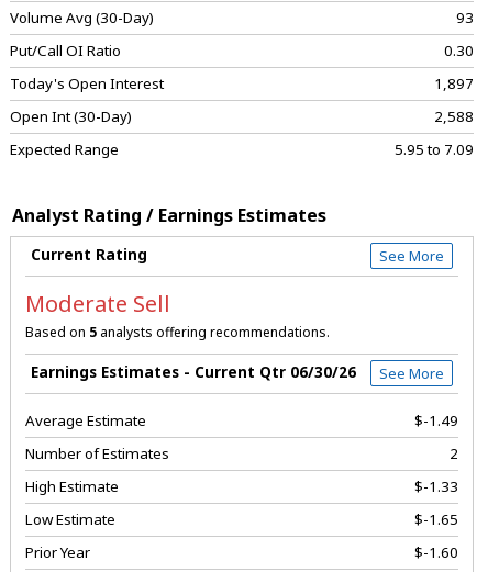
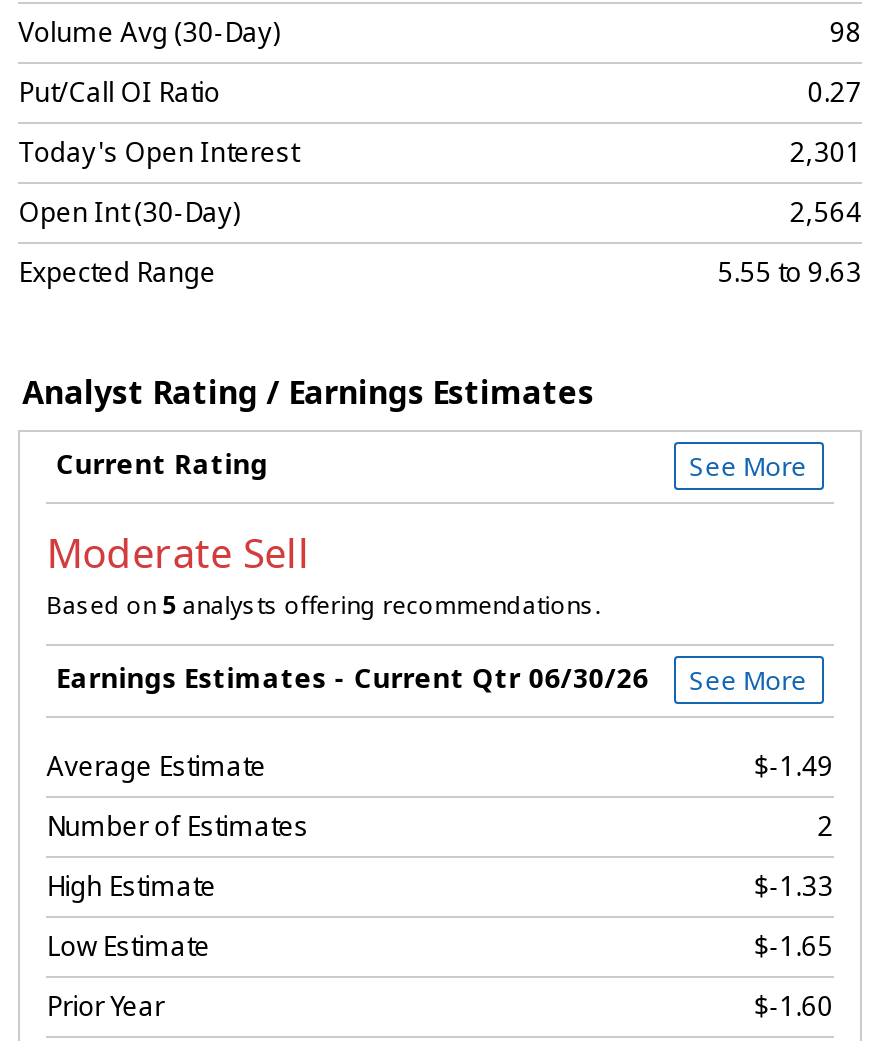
[456,7,474,27] 93 -> [830,13,862,49] 98
[444,40,474,60] 0.30 -> [808,73,862,109] 0.27
[434,73,474,93] 1,897 -> [790,133,862,169] 2,301
[434,106,474,126] 2,588 -> [790,193,862,229] 2,564
[394,139,474,159] 5.95 to 7.09 -> [718,253,862,289] 5.55 to 9.63

